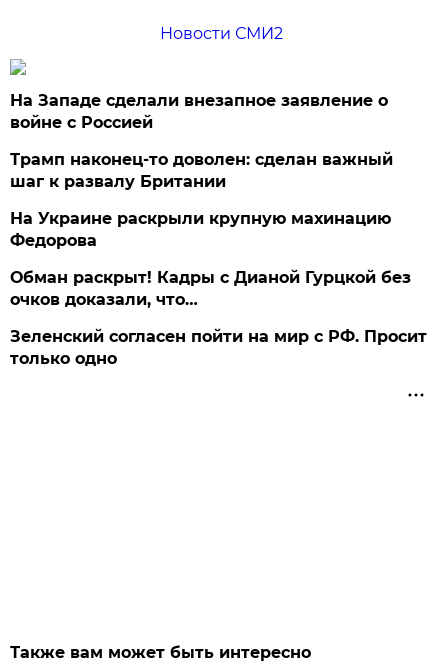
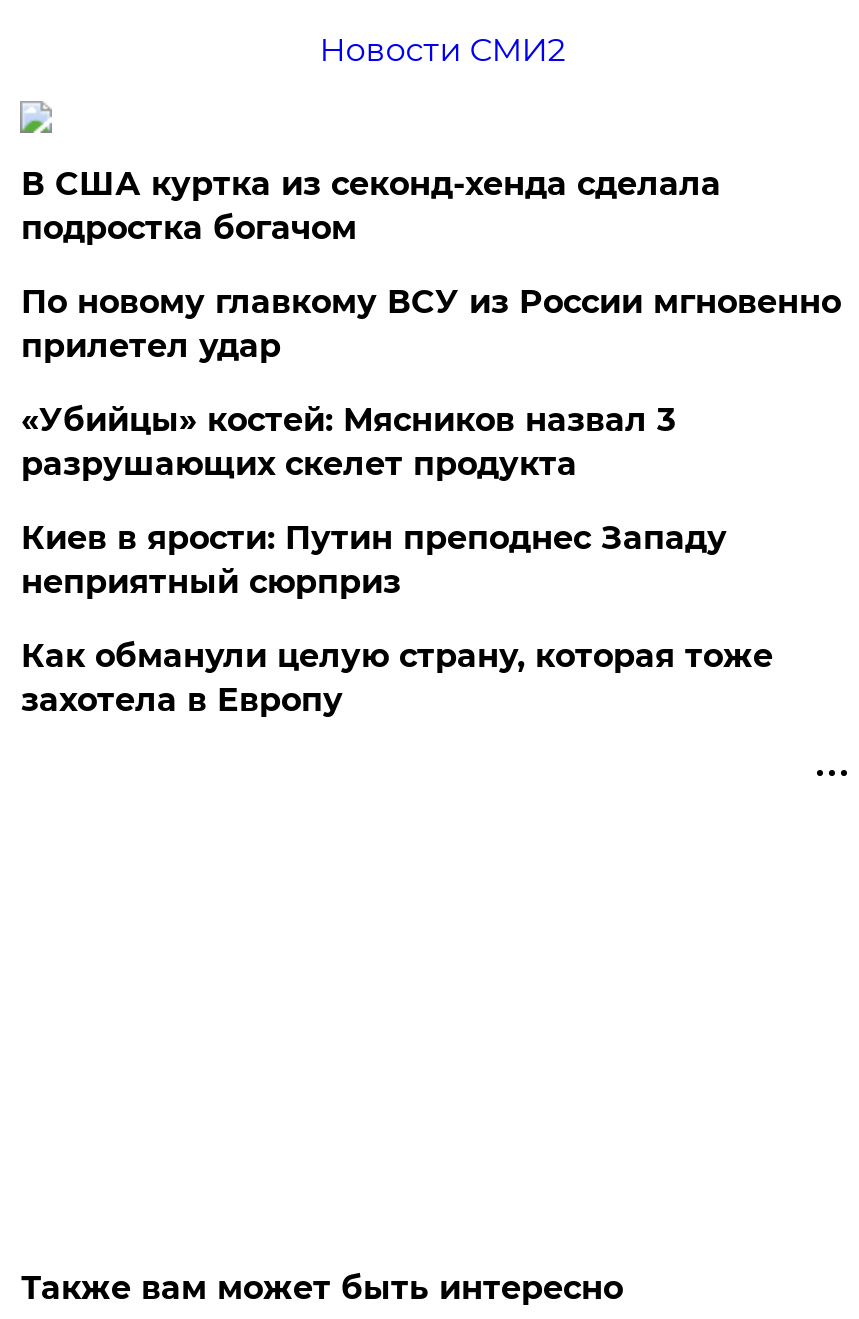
[10,91,388,132] На Западе сделали внезапное заявление о | войне с Россией -> [21,166,721,248] В США куртка из секонд-хенда сделала | подростка богачом
[10,150,393,191] Трамп наконец-то доволен: сделан важный | шаг к развалу Британии -> [21,284,841,366] По новому главкому ВСУ из России мгновенно | прилетел удар
[10,209,391,250] На Украине раскрыли крупную махинацию | Федорова -> [21,402,675,484] «Убийцы» костей: Мясников назвал 3 | разрушающих скелет продукта
[10,268,411,309] Обман раскрыт! Кадры с Дианой Гурцкой без | очков доказали, что… -> [21,520,727,602] Киев в ярости: Путин преподнес Западу | неприятный сюрприз
[10,327,427,368] Зеленский согласен пойти на мир с РФ. Просит | только одно -> [21,638,773,720] Как обманули целую страну, которая тоже | захотела в Европу

